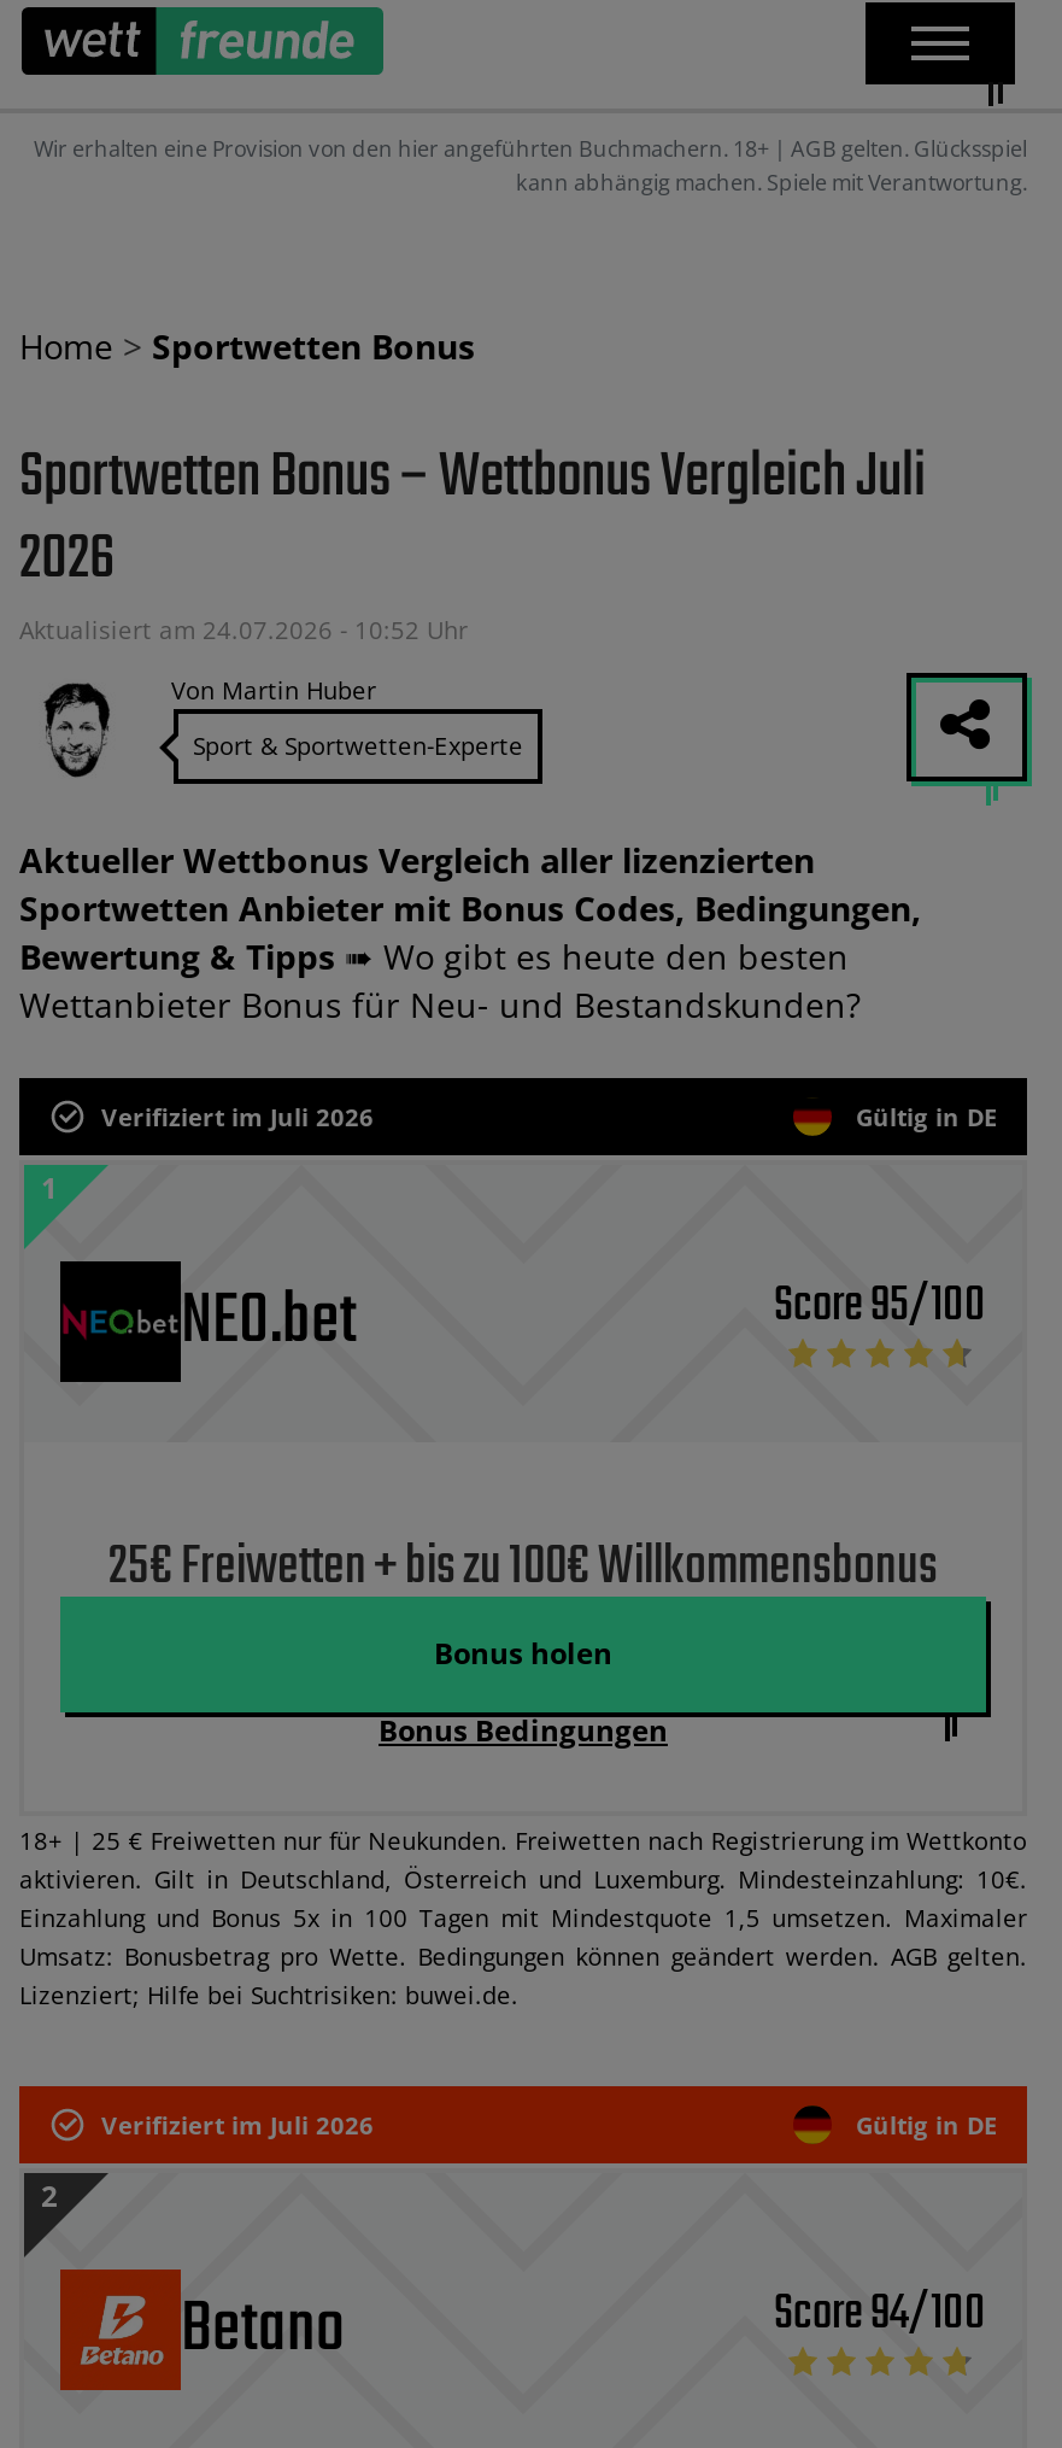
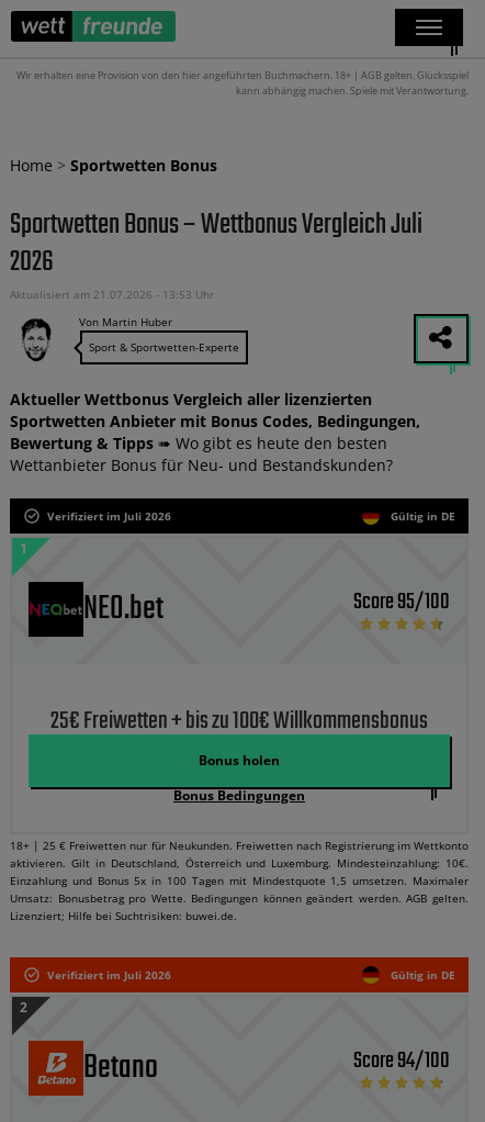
[19,613,468,646] Aktualisiert am 24.07.2026 - 10:52 Uhr -> [10,287,214,302] Aktualisiert am 21.07.2026 - 13:53 Uhr

